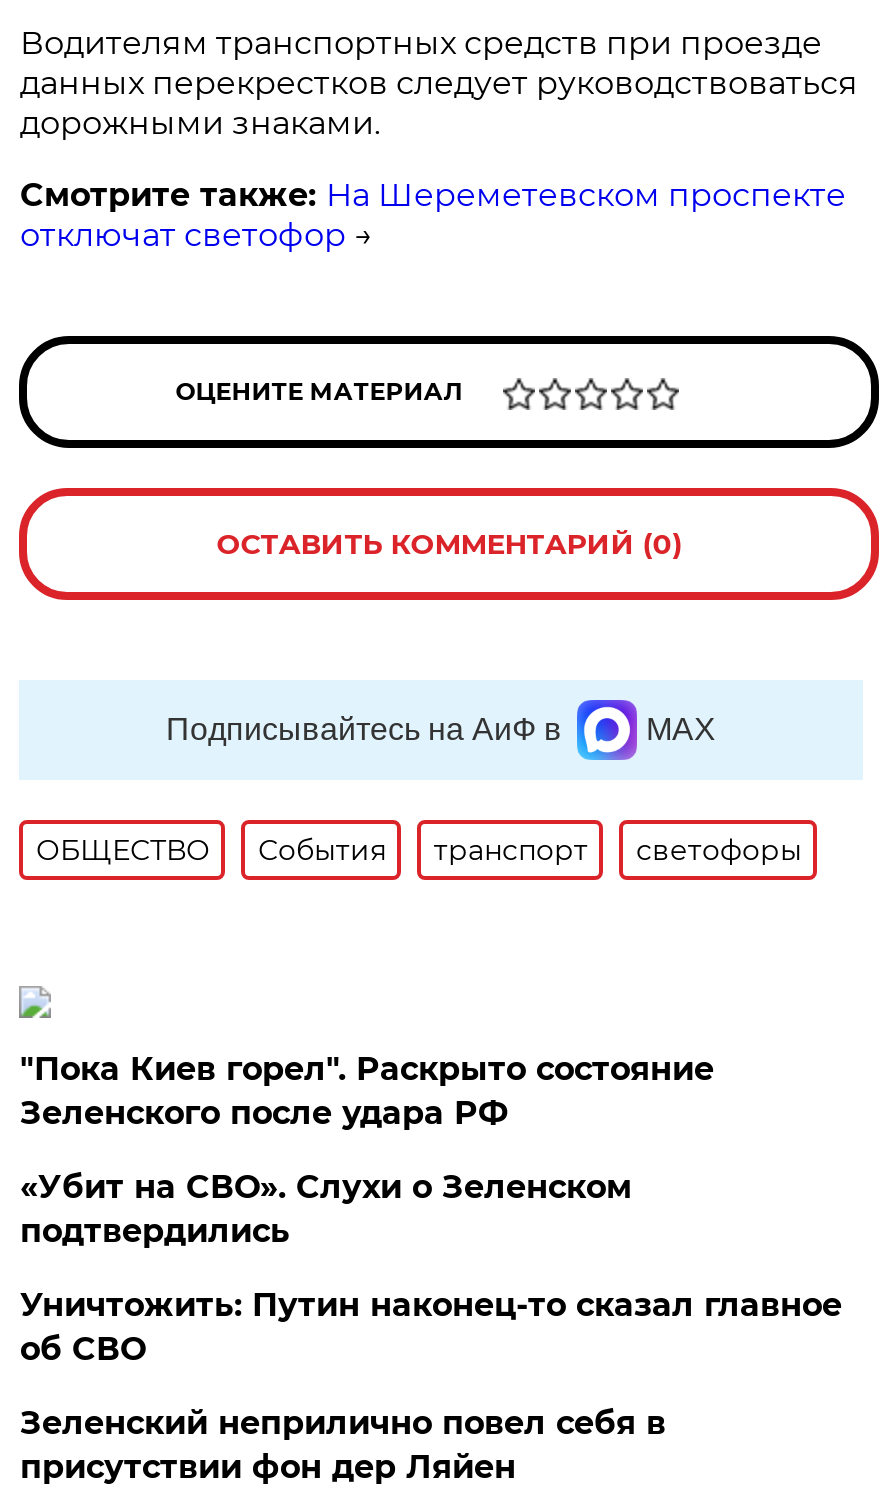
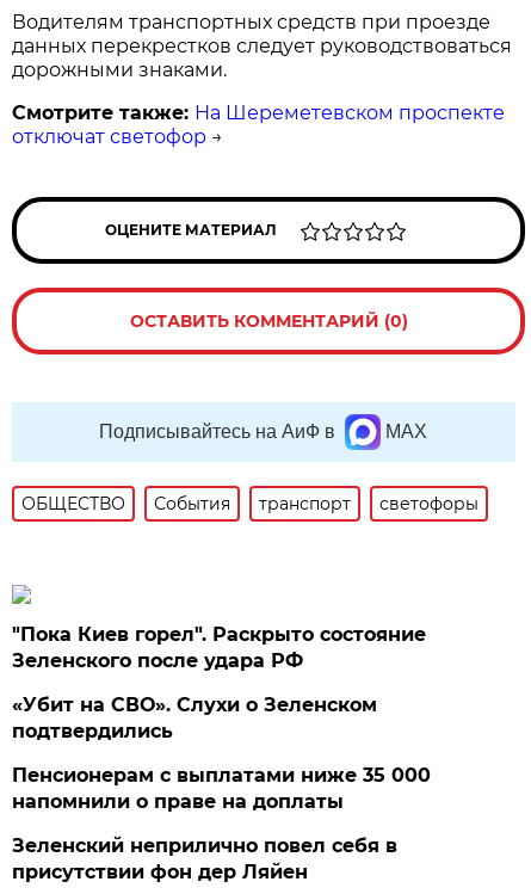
[20,1286,842,1368] Уничтожить: Путин наконец-то сказал главное | об СВО -> [12,764,431,813] Пенсионерам с выплатами ниже 35 000 | напомнили о праве на доплаты

